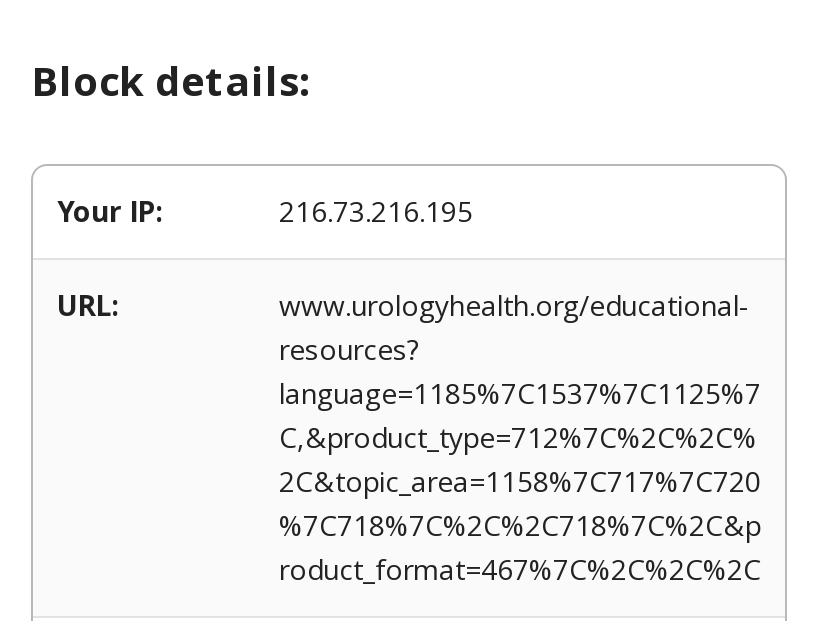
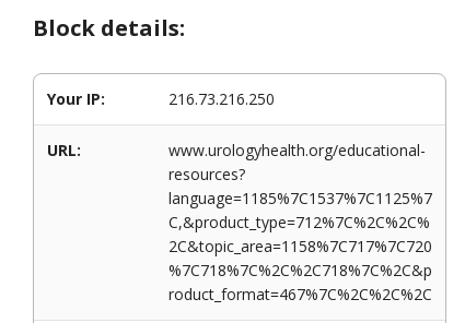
[279,192,473,230] 216.73.216.195 -> [168,88,275,109] 216.73.216.250

